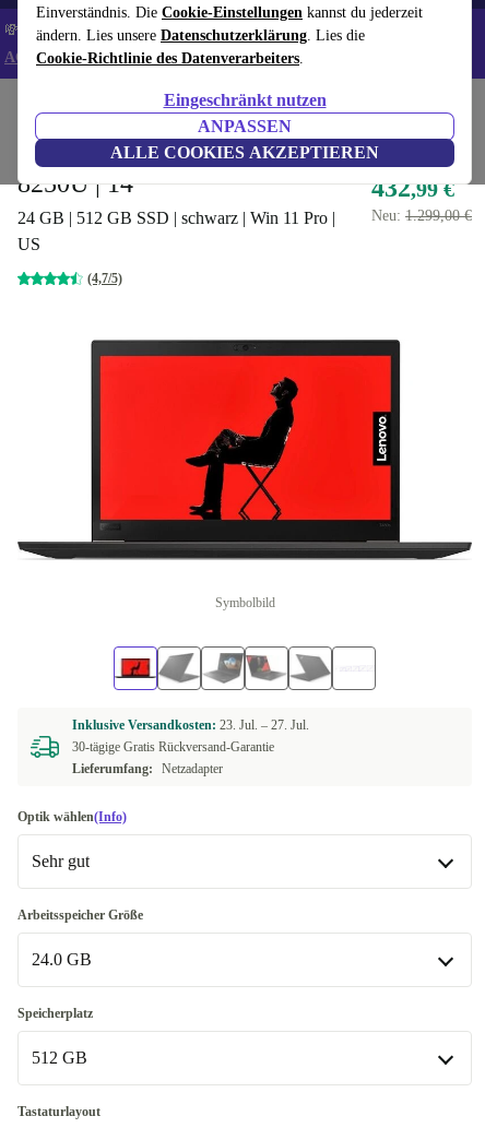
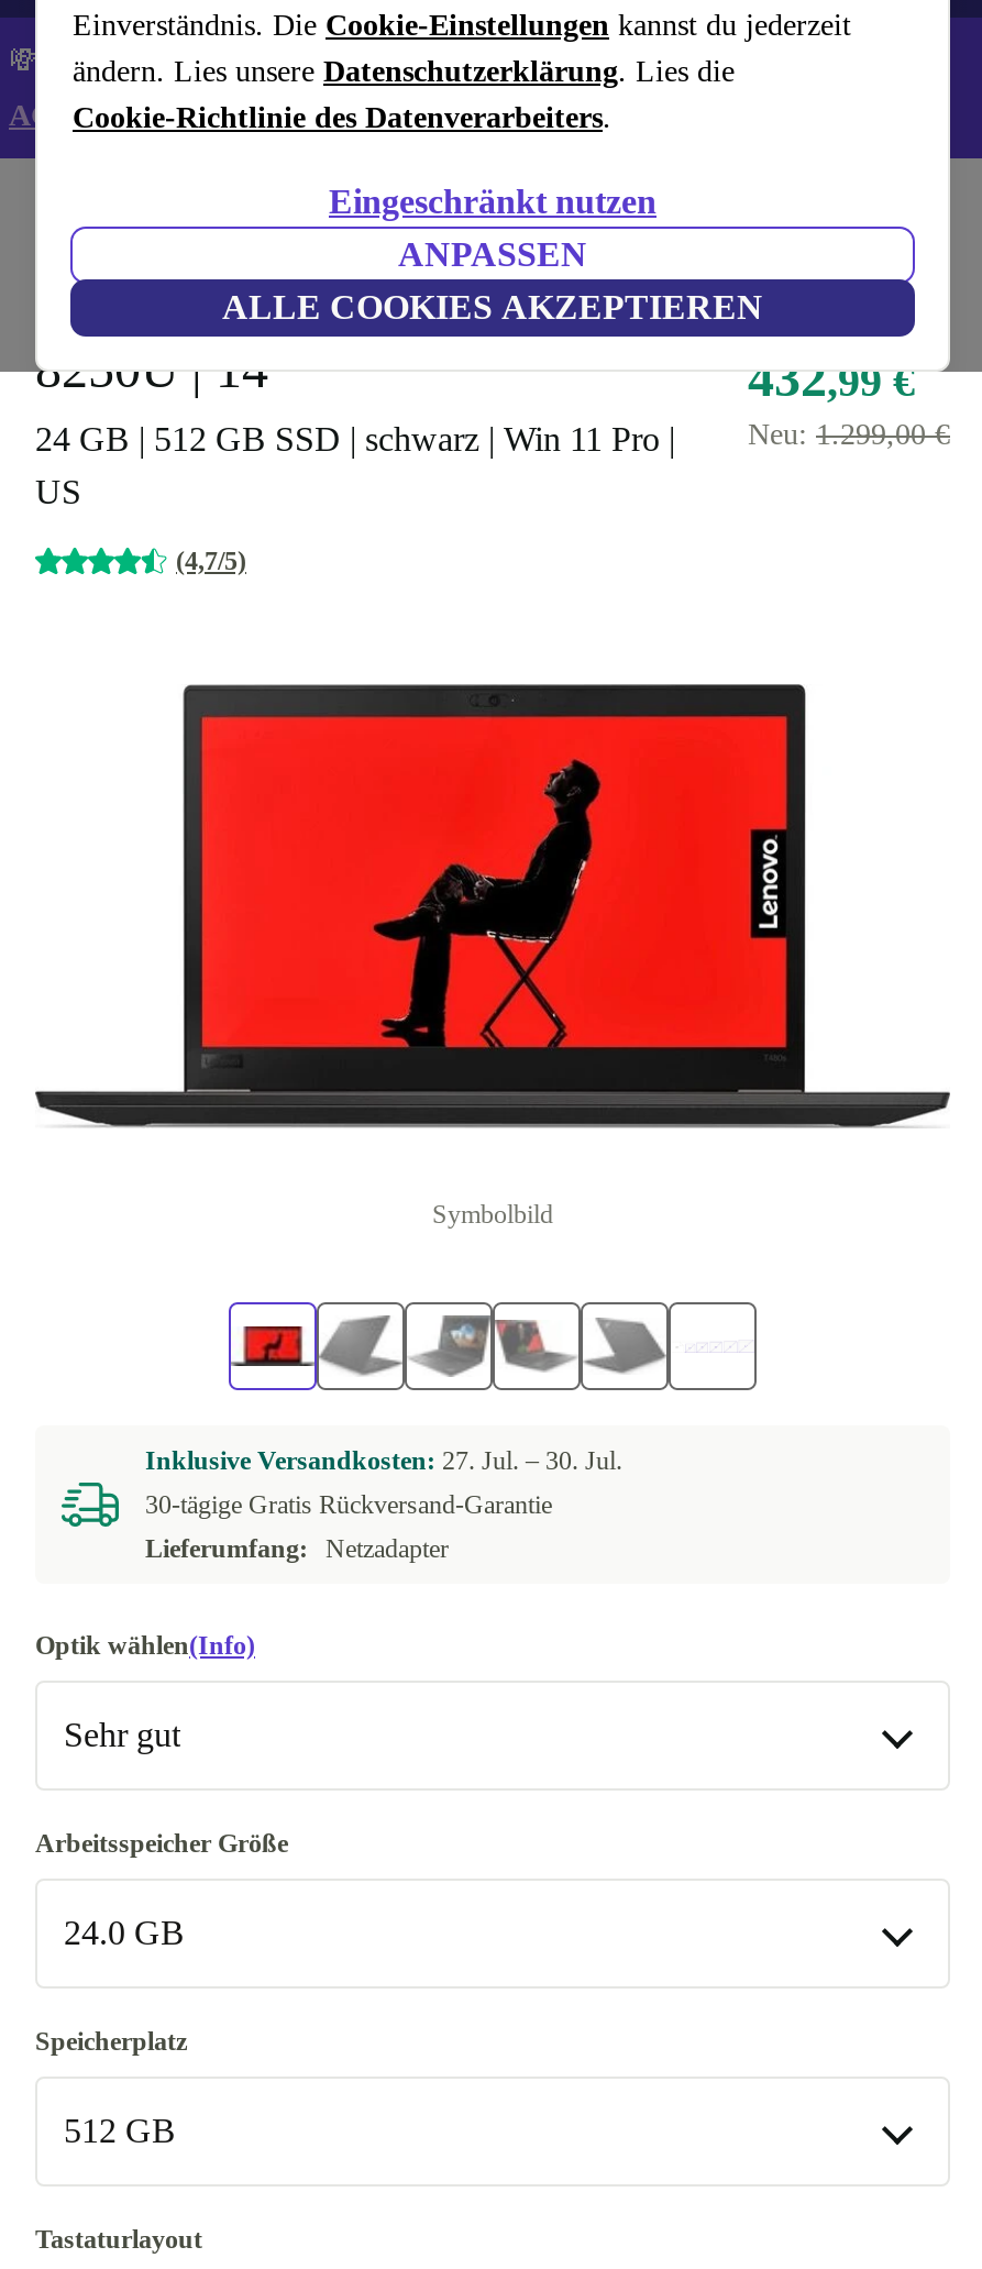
[72,717,309,733] Inklusive Versandkosten: 23. Jul. – 27. Jul. -> [145,1445,622,1476] Inklusive Versandkosten: 27. Jul. – 30. Jul.

